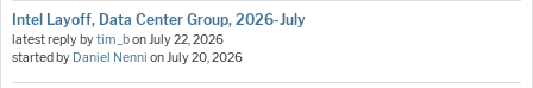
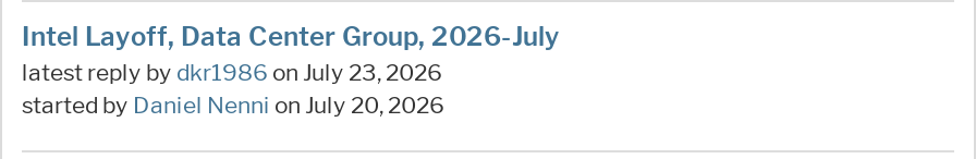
[12,33,224,48] latest reply by tim_b on July 22, 2026 -> [22,60,442,88] latest reply by dkr1986 on July 23, 2026

